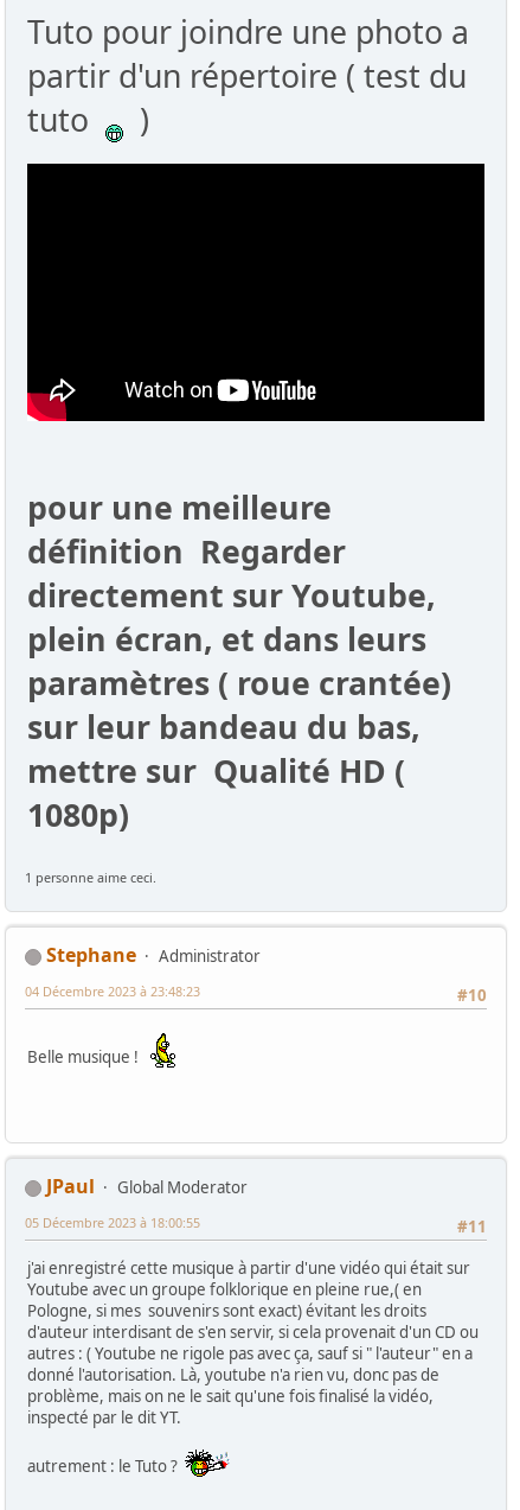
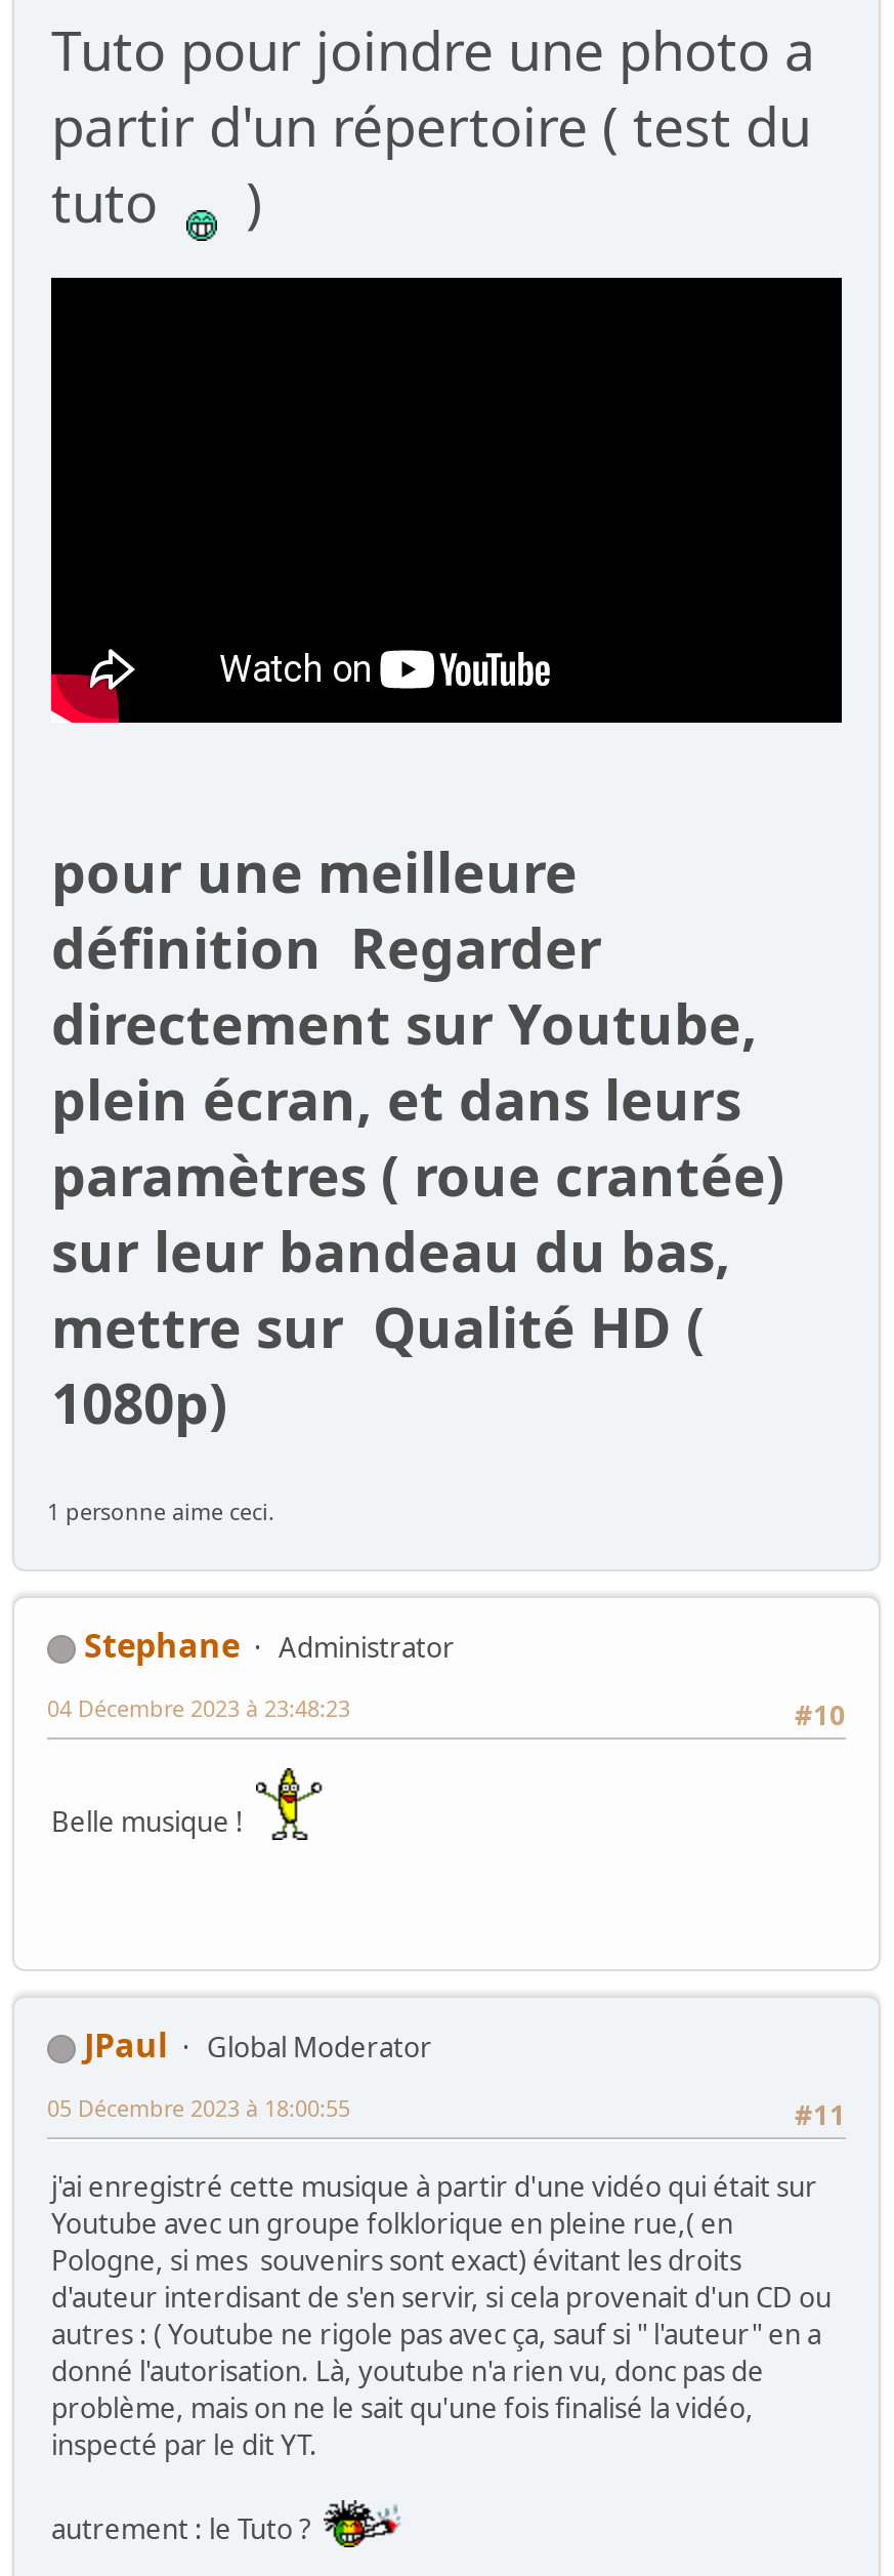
[146,1026,184,1064] [image] -> [254,1766,324,1832] [image]

